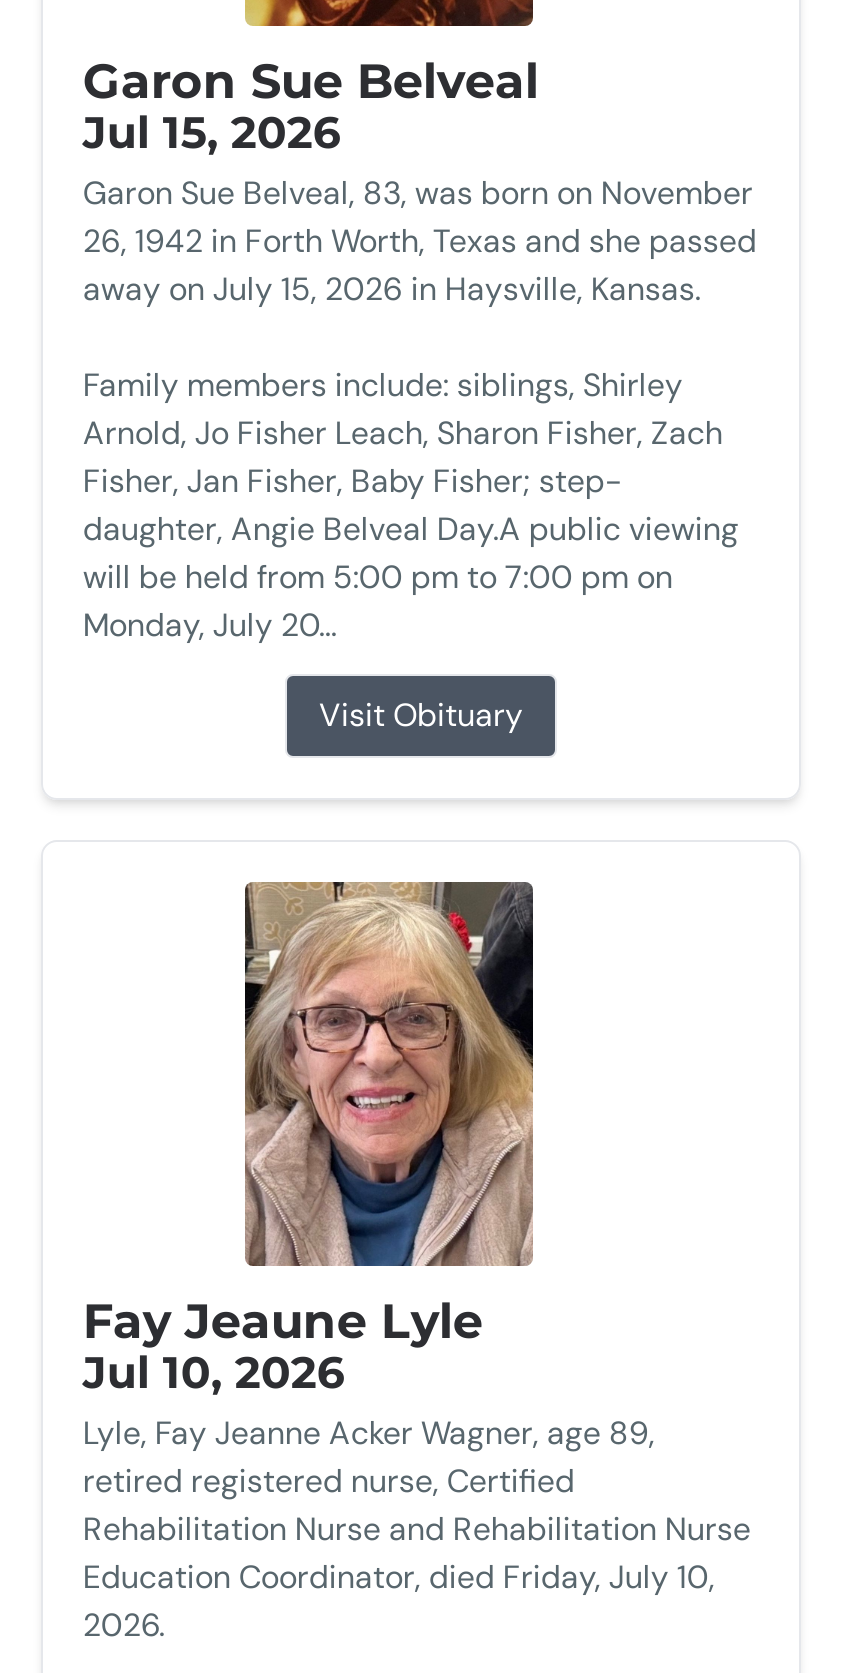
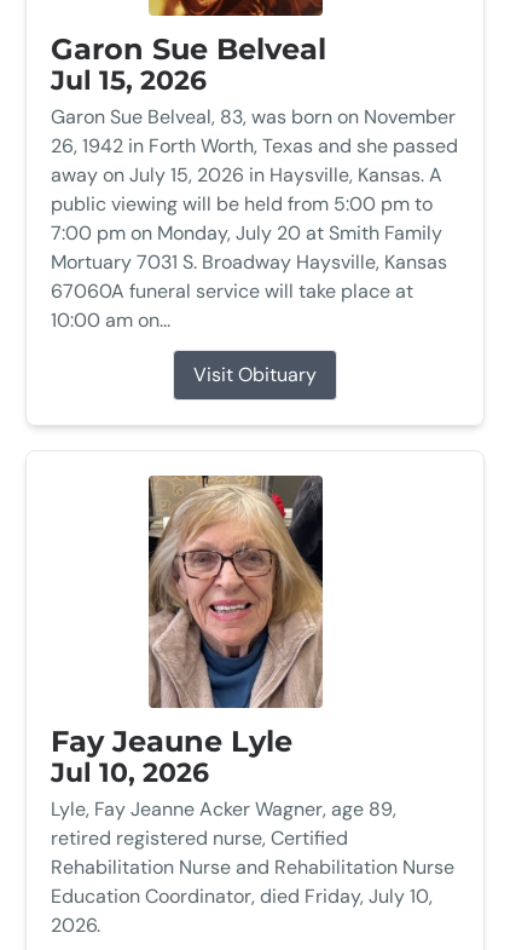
[83,267,739,645] away on July 15, 2026 in Haysville, Kansas. | Family members include: siblings, Shirley | Arnold, Jo Fisher Leach, Sharon Fisher, Zach | Fisher, Jan Fisher, Baby Fisher; step- | daughter, Angie Belveal Day.A public viewing | will be held from 5:00 pm to 7:00 pm on | Monday, July 20... -> [51,162,447,332] away on July 15, 2026 in Haysville, Kansas. A | public viewing will be held from 5:00 pm to | 7:00 pm on Monday, July 20 at Smith Family | Mortuary 7031 S. Broadway Haysville, Kansas | 67060A funeral service will take place at | 10:00 am on...

